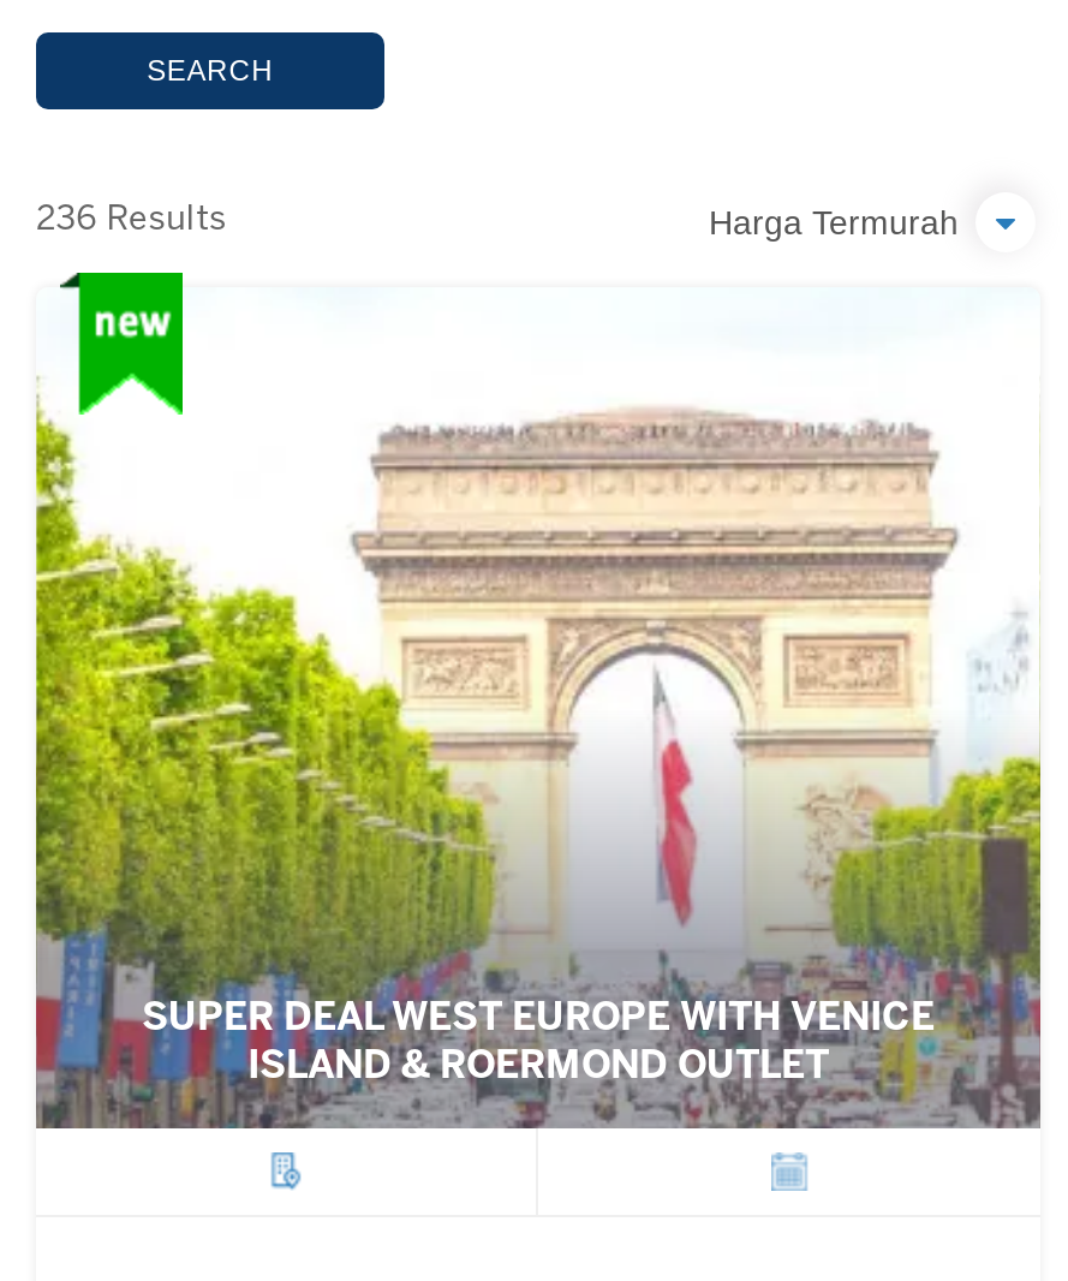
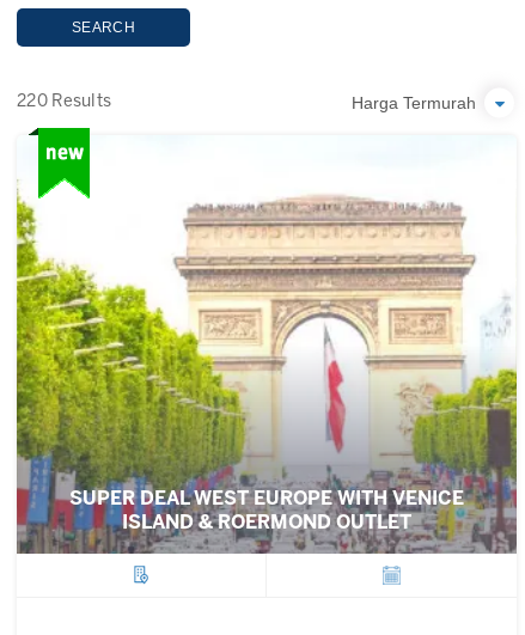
[36,205,227,237] 236 Results -> [17,94,112,110] 220 Results

